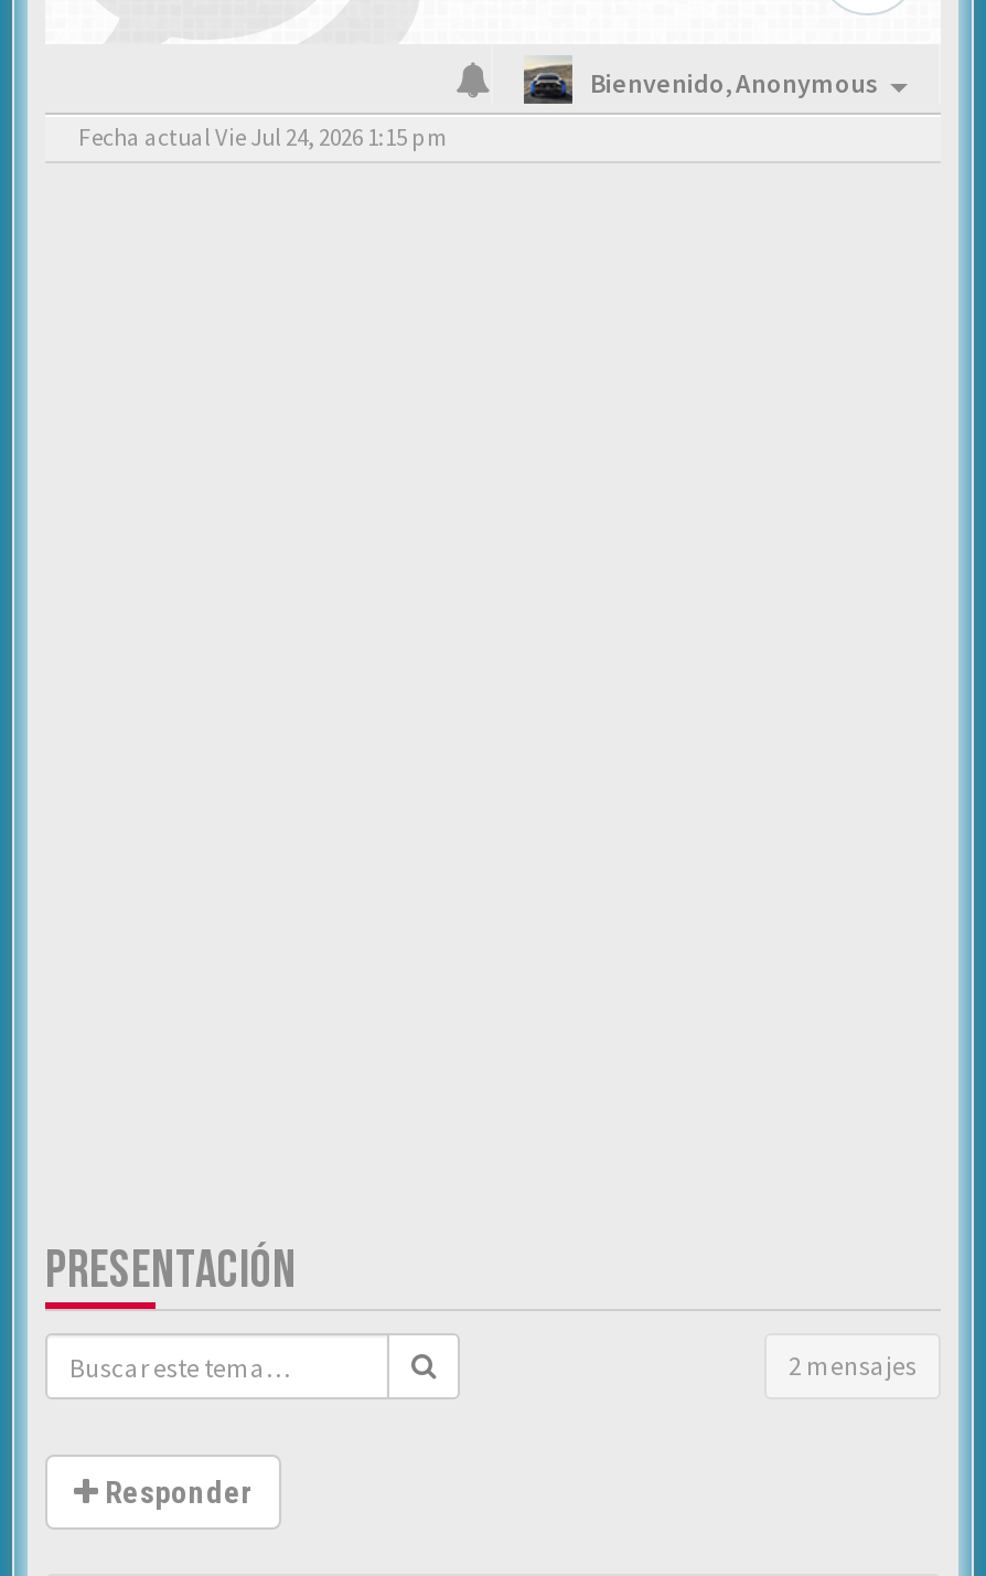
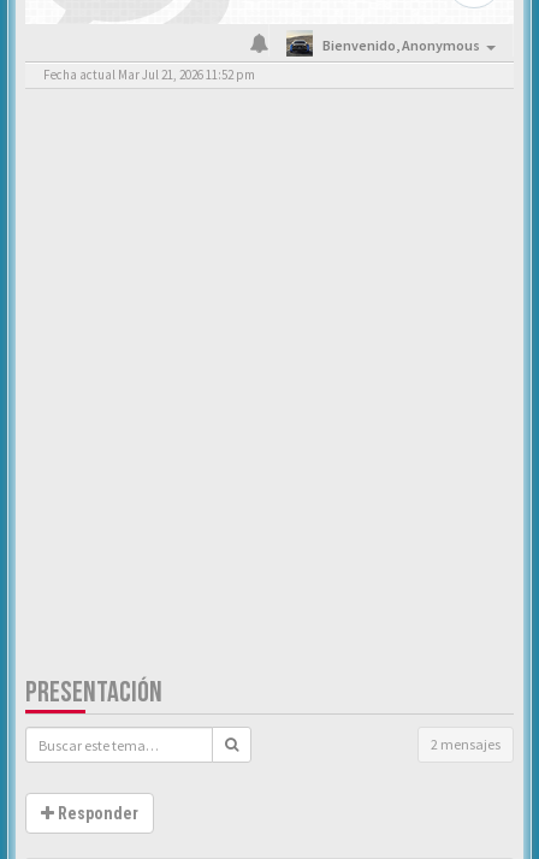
[78,121,447,152] Fecha actual Vie Jul 24, 2026 1:15 pm -> [43,66,255,83] Fecha actual Mar Jul 21, 2026 11:52 pm

